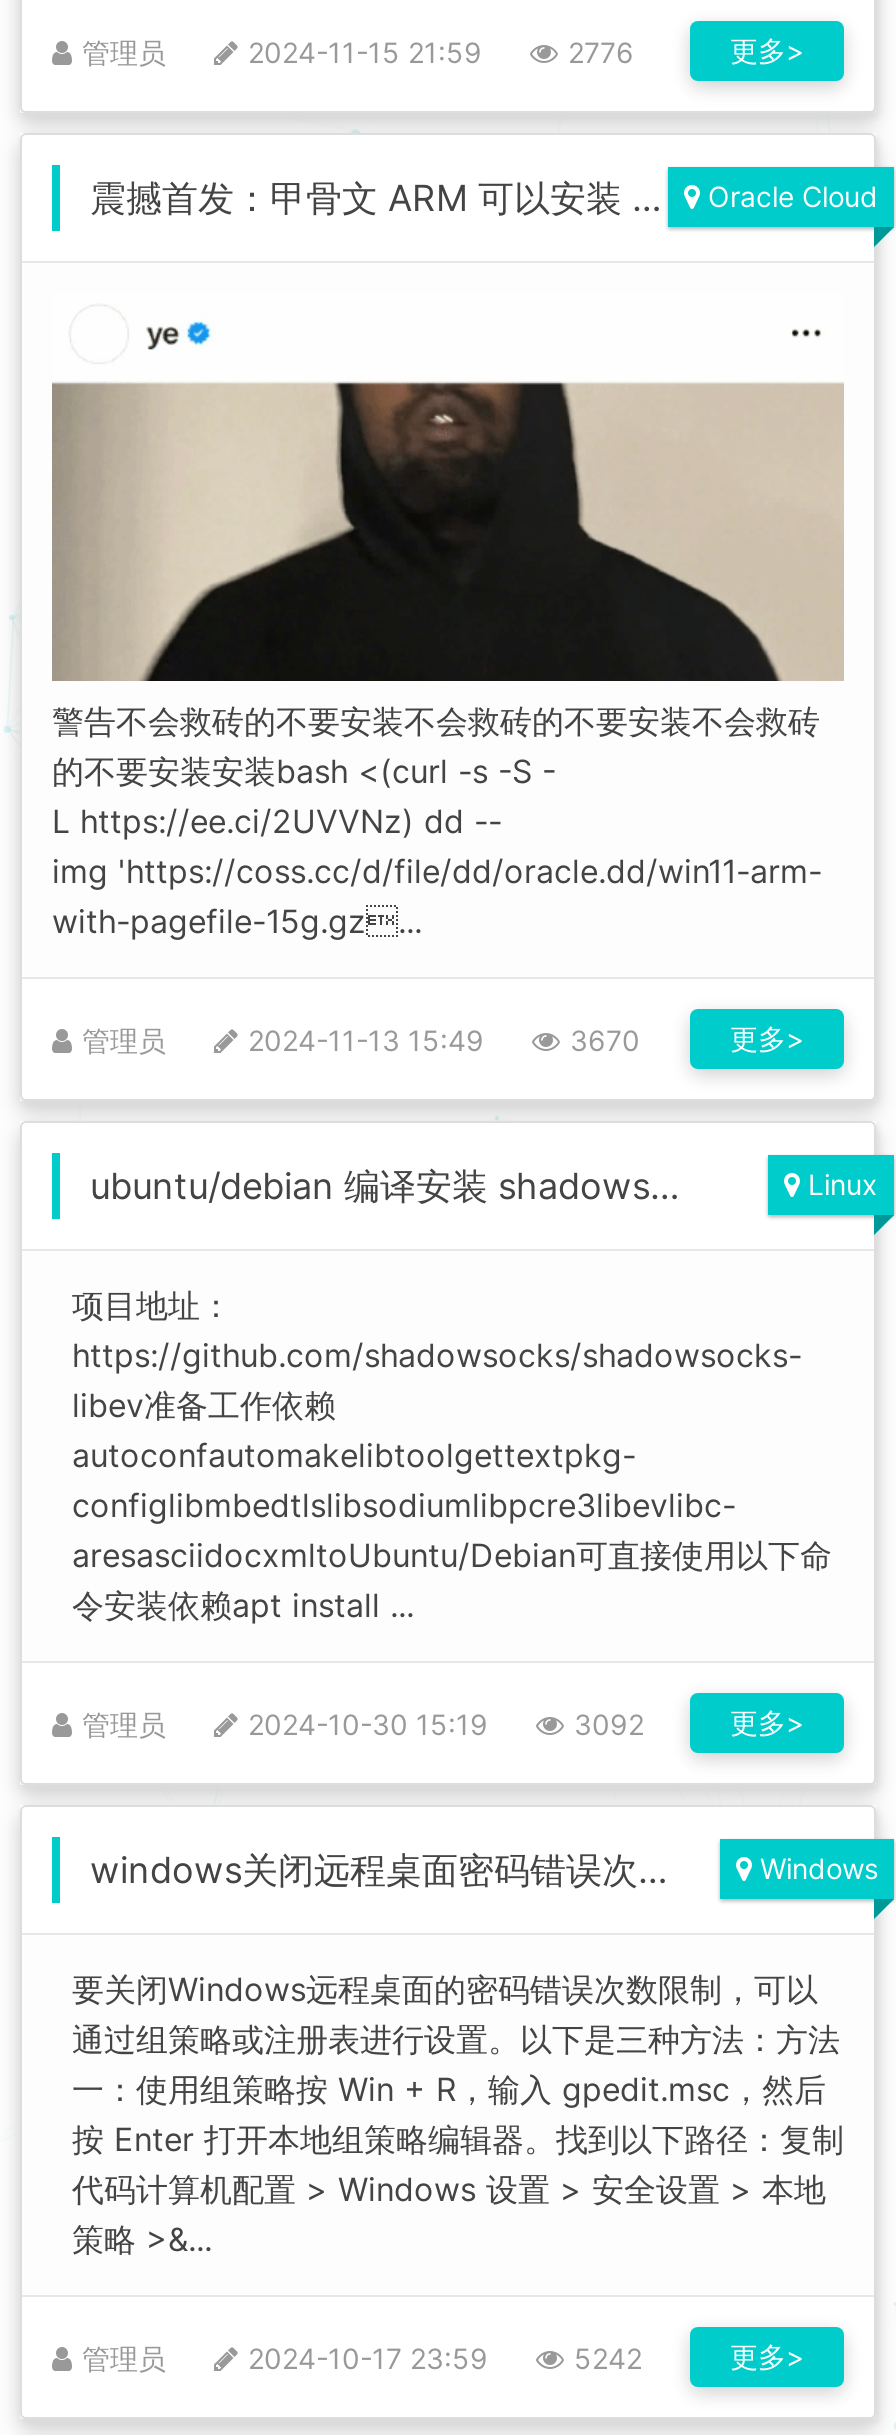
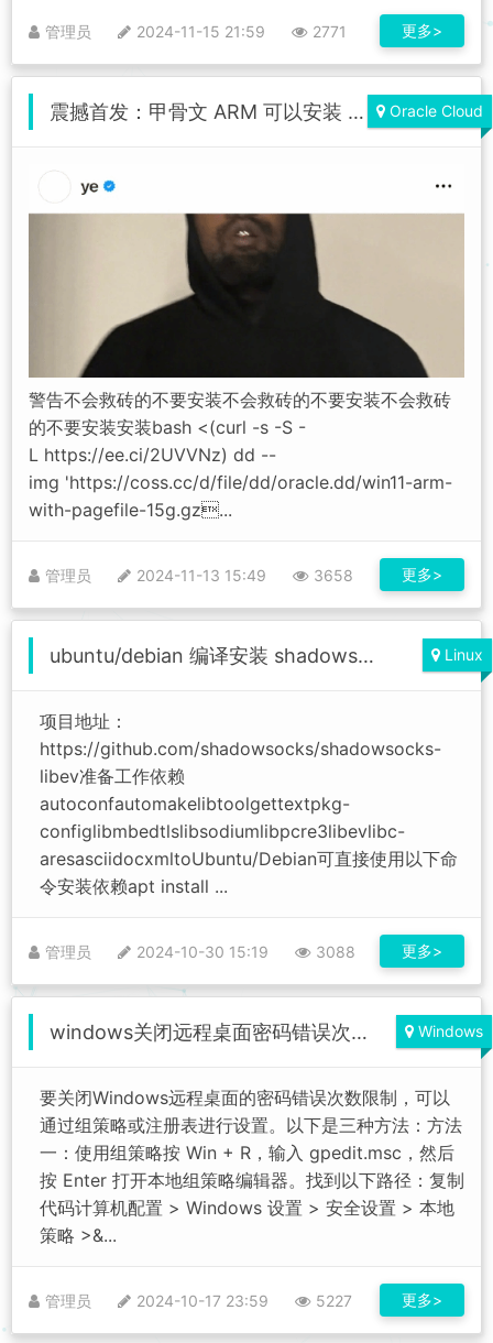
[568,35,634,69] 2776 -> [313,22,347,41] 2771
[570,1023,640,1057] 3670 -> [314,566,353,585] 3658
[574,1707,644,1741] 3092 -> [316,942,355,961] 3088
[574,2341,642,2375] 5242 -> [316,1291,352,1310] 5227

